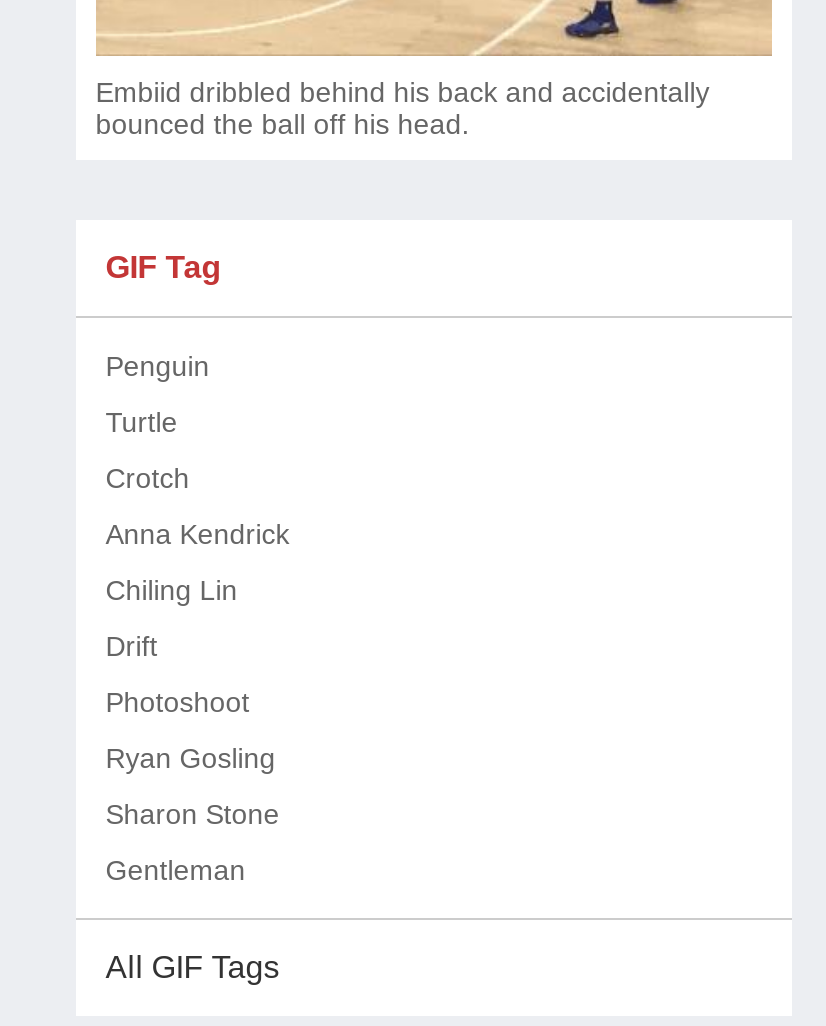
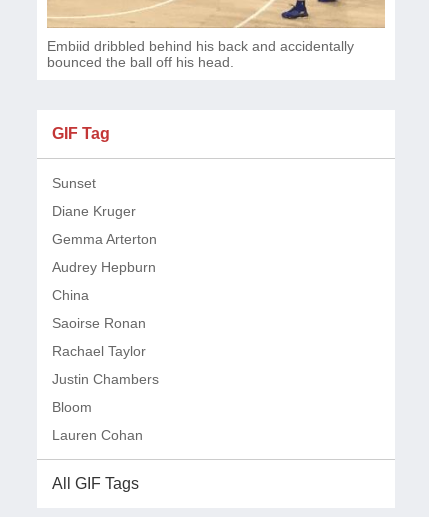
[106,350,210,382] Penguin -> [52,175,96,191] Sunset
[106,406,178,438] Turtle -> [52,203,136,219] Diane Kruger
[106,462,190,494] Crotch -> [52,231,157,247] Gemma Arterton
[106,518,290,550] Anna Kendrick -> [52,259,156,275] Audrey Hepburn
[106,574,238,606] Chiling Lin -> [52,287,89,303] China
[106,630,158,662] Drift -> [52,315,146,331] Saoirse Ronan
[106,686,250,718] Photoshoot -> [52,343,146,359] Rachael Taylor
[106,742,276,774] Ryan Gosling -> [52,371,159,387] Justin Chambers
[106,798,280,830] Sharon Stone -> [52,399,92,415] Bloom
[106,854,246,886] Gentleman -> [52,427,143,443] Lauren Cohan

